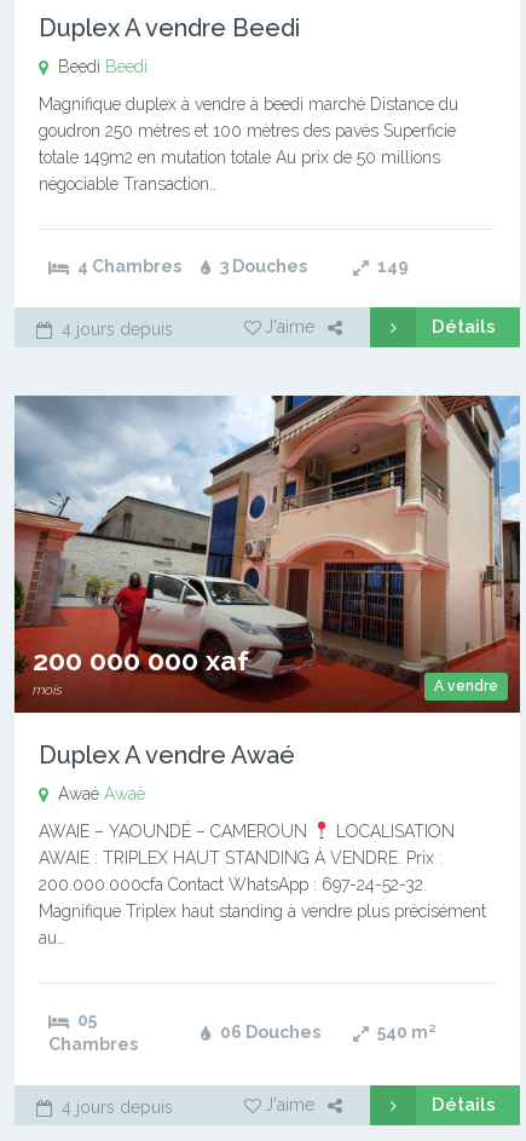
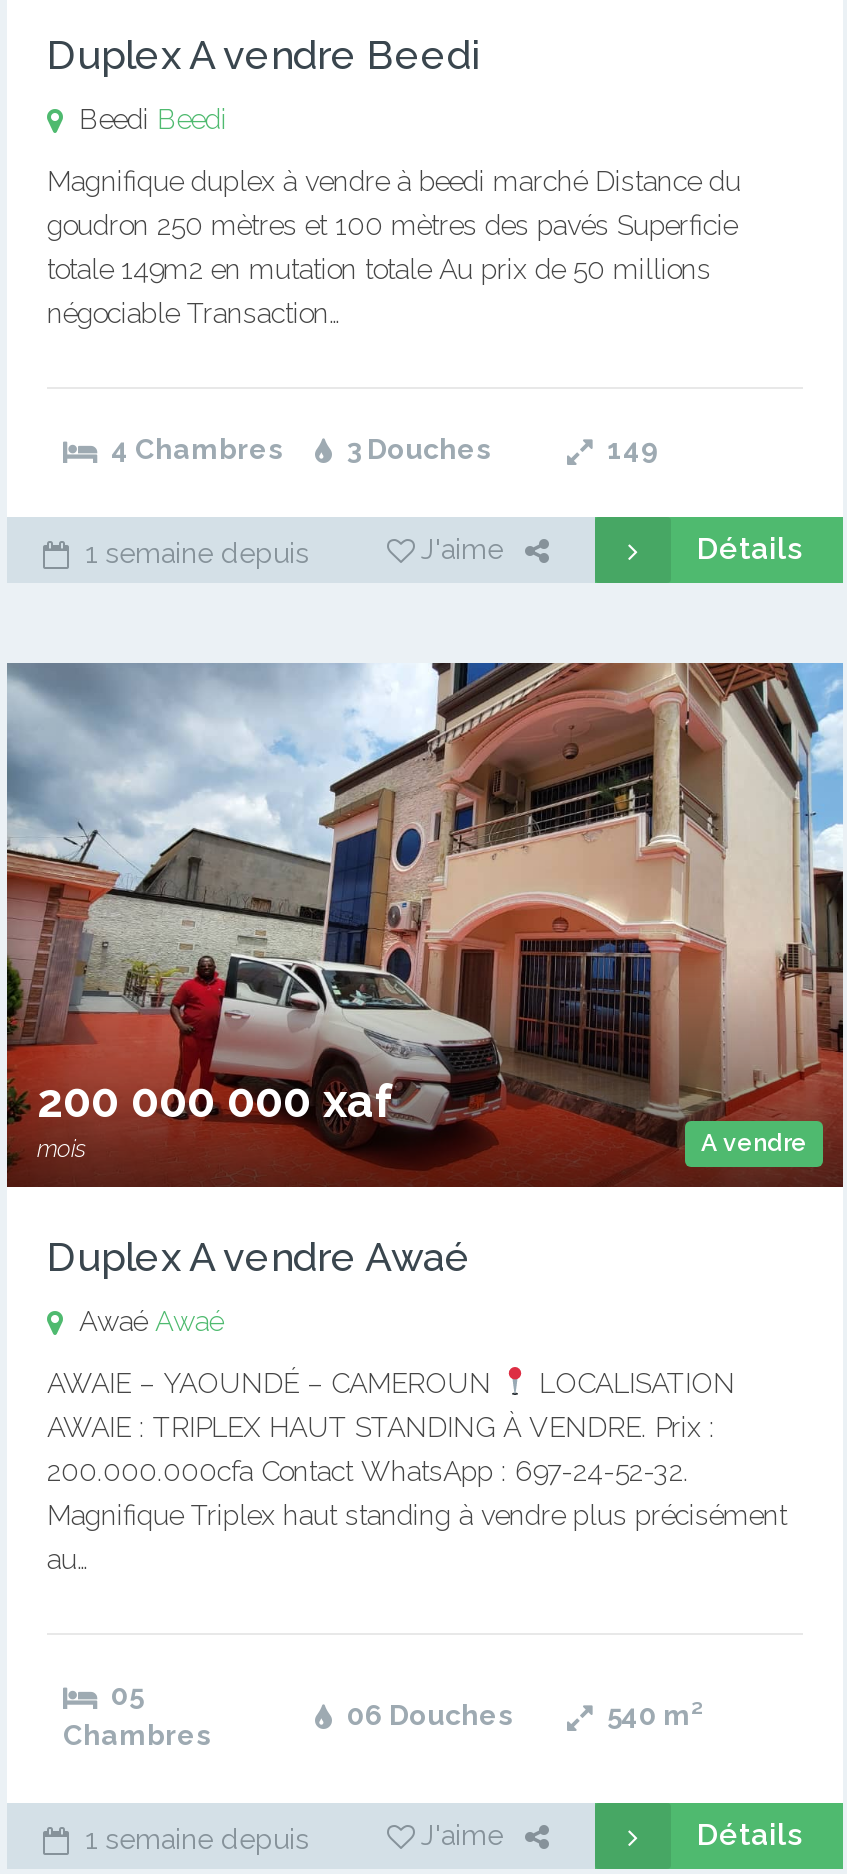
[57,319,173,339] 4 jours depuis -> [77,537,309,569] 1 semaine depuis
[57,1097,173,1117] 4 jours depuis -> [77,1823,309,1855] 1 semaine depuis

